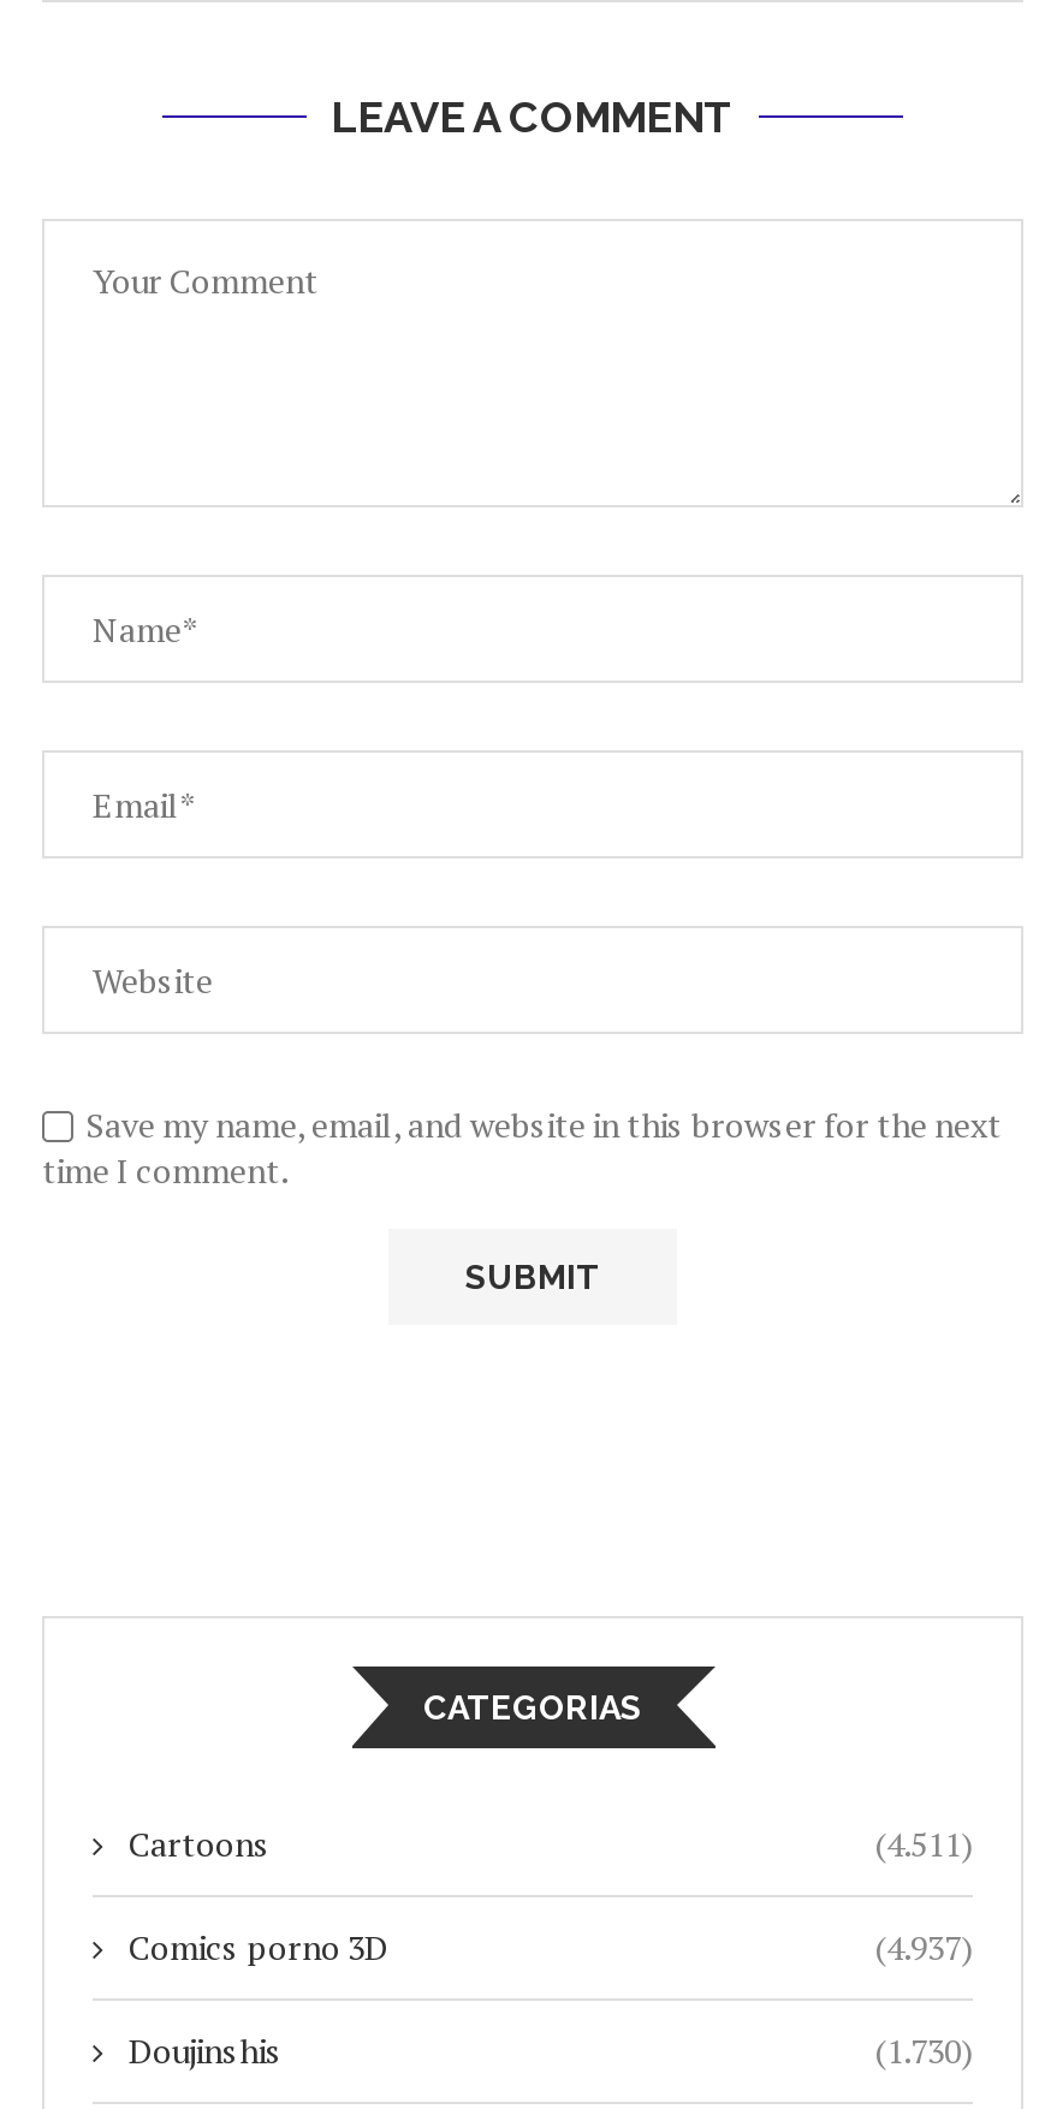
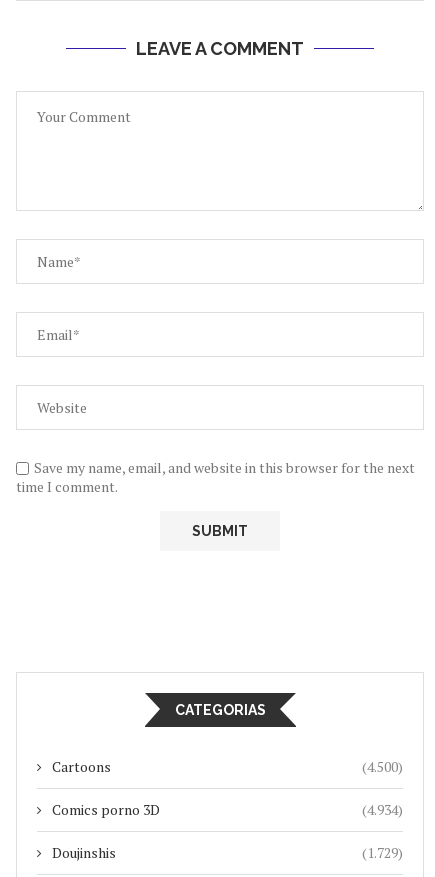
[874,1820,973,1866] (4.511) -> [362,757,403,776] (4.500)
[874,1924,973,1970] (4.937) -> [362,800,403,819] (4.934)
[874,2027,973,2073] (1.730) -> [362,843,403,862] (1.729)

